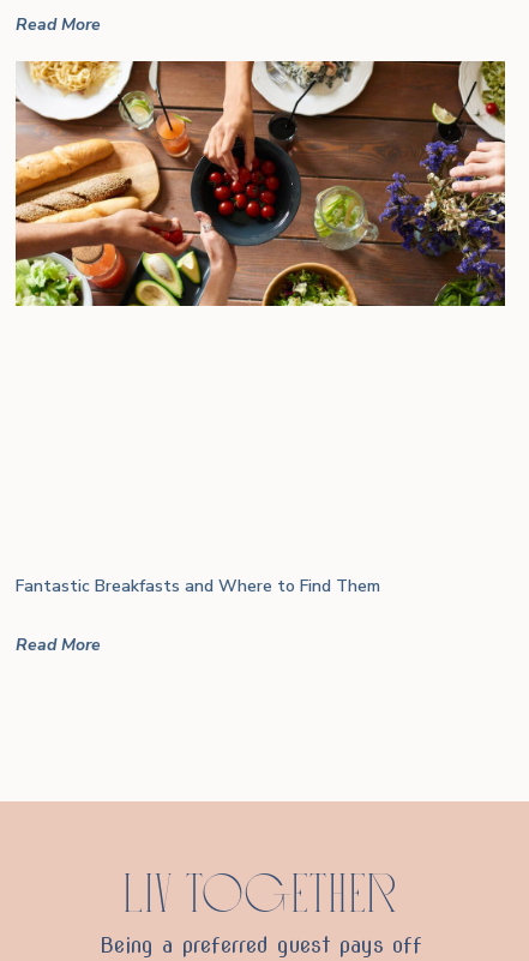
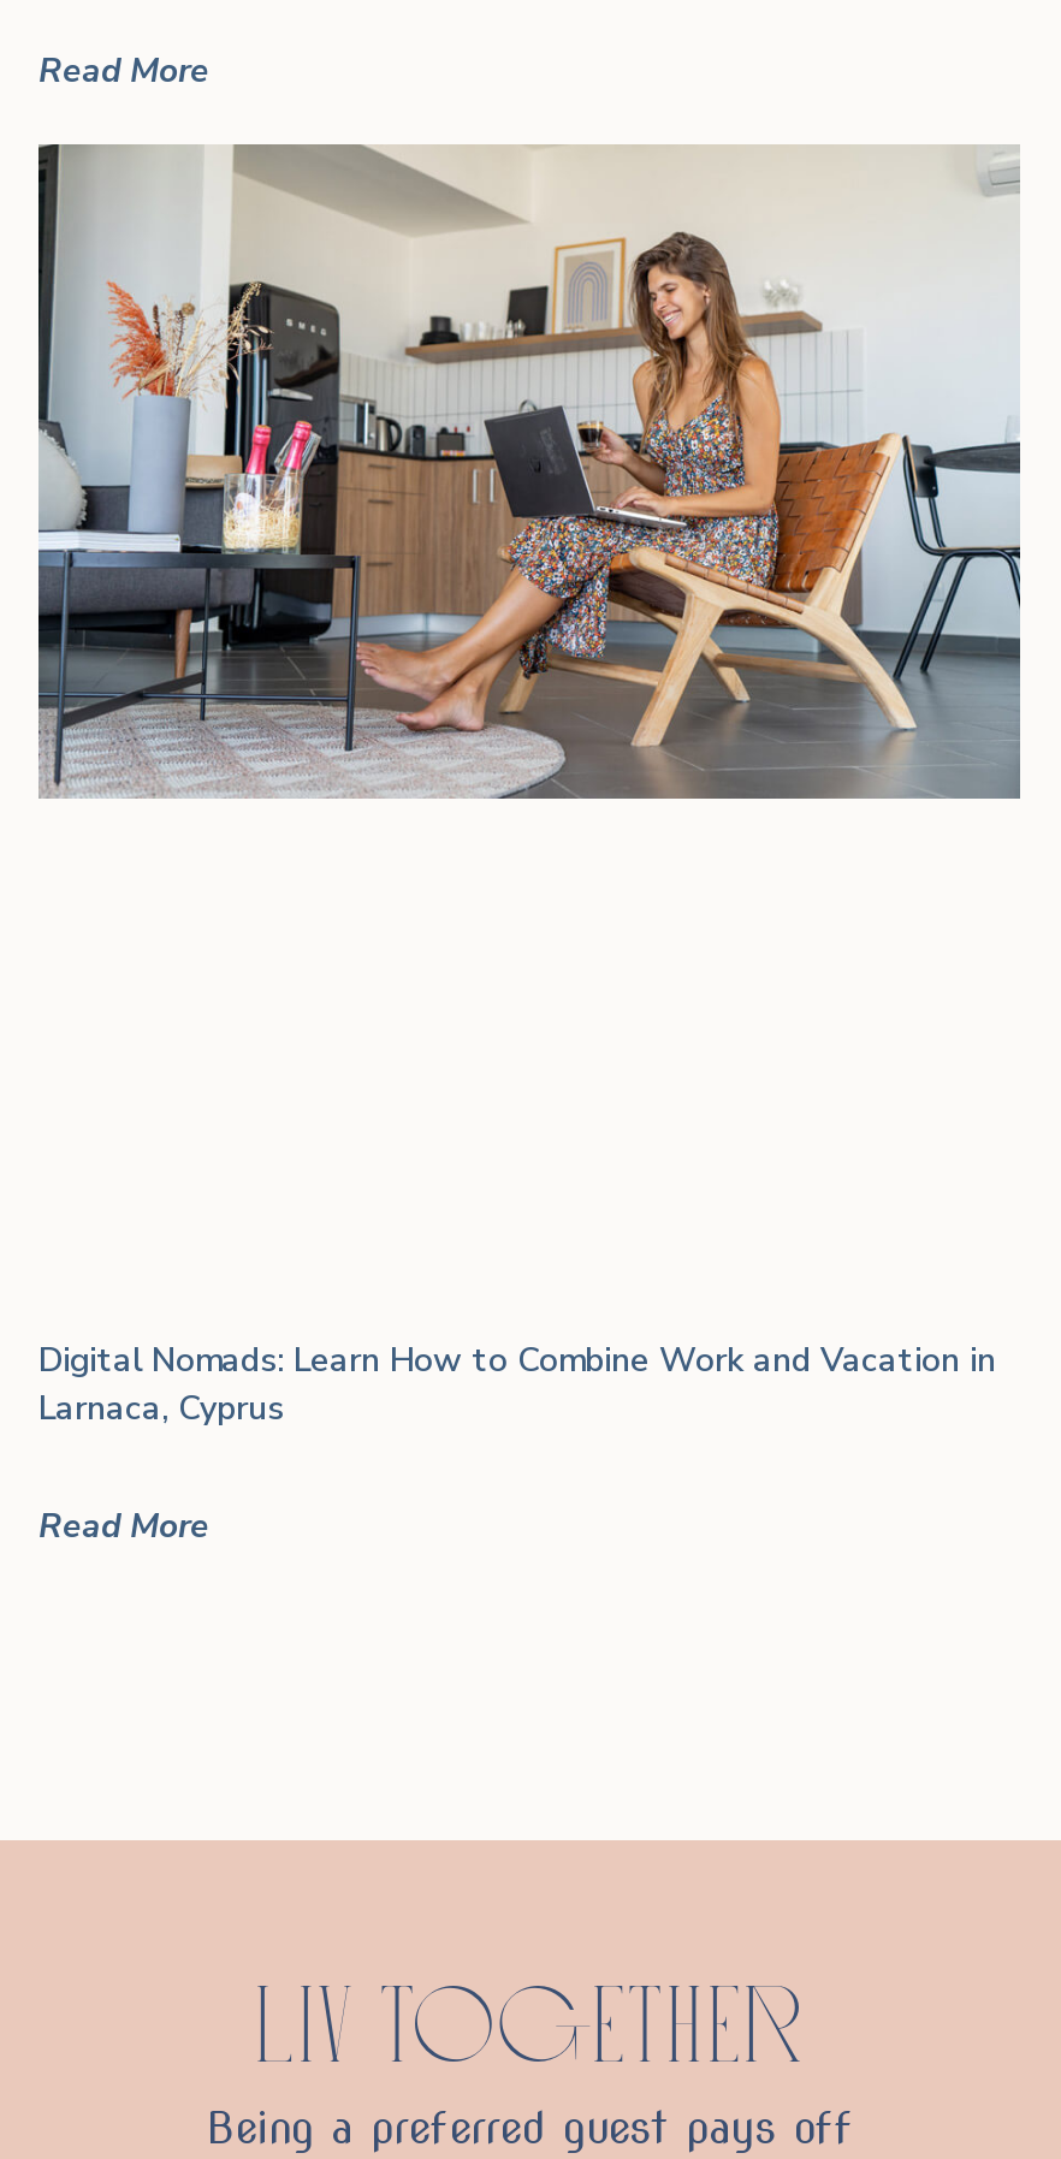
[14,60,506,307] [image] -> [36,143,1023,802] [image]
[16,575,380,597] Fantastic Breakfasts and Where to Find Them -> [38,1336,996,1430] Digital Nomads: Learn How to Combine Work and Vacation in | Larnaca, Cyprus

